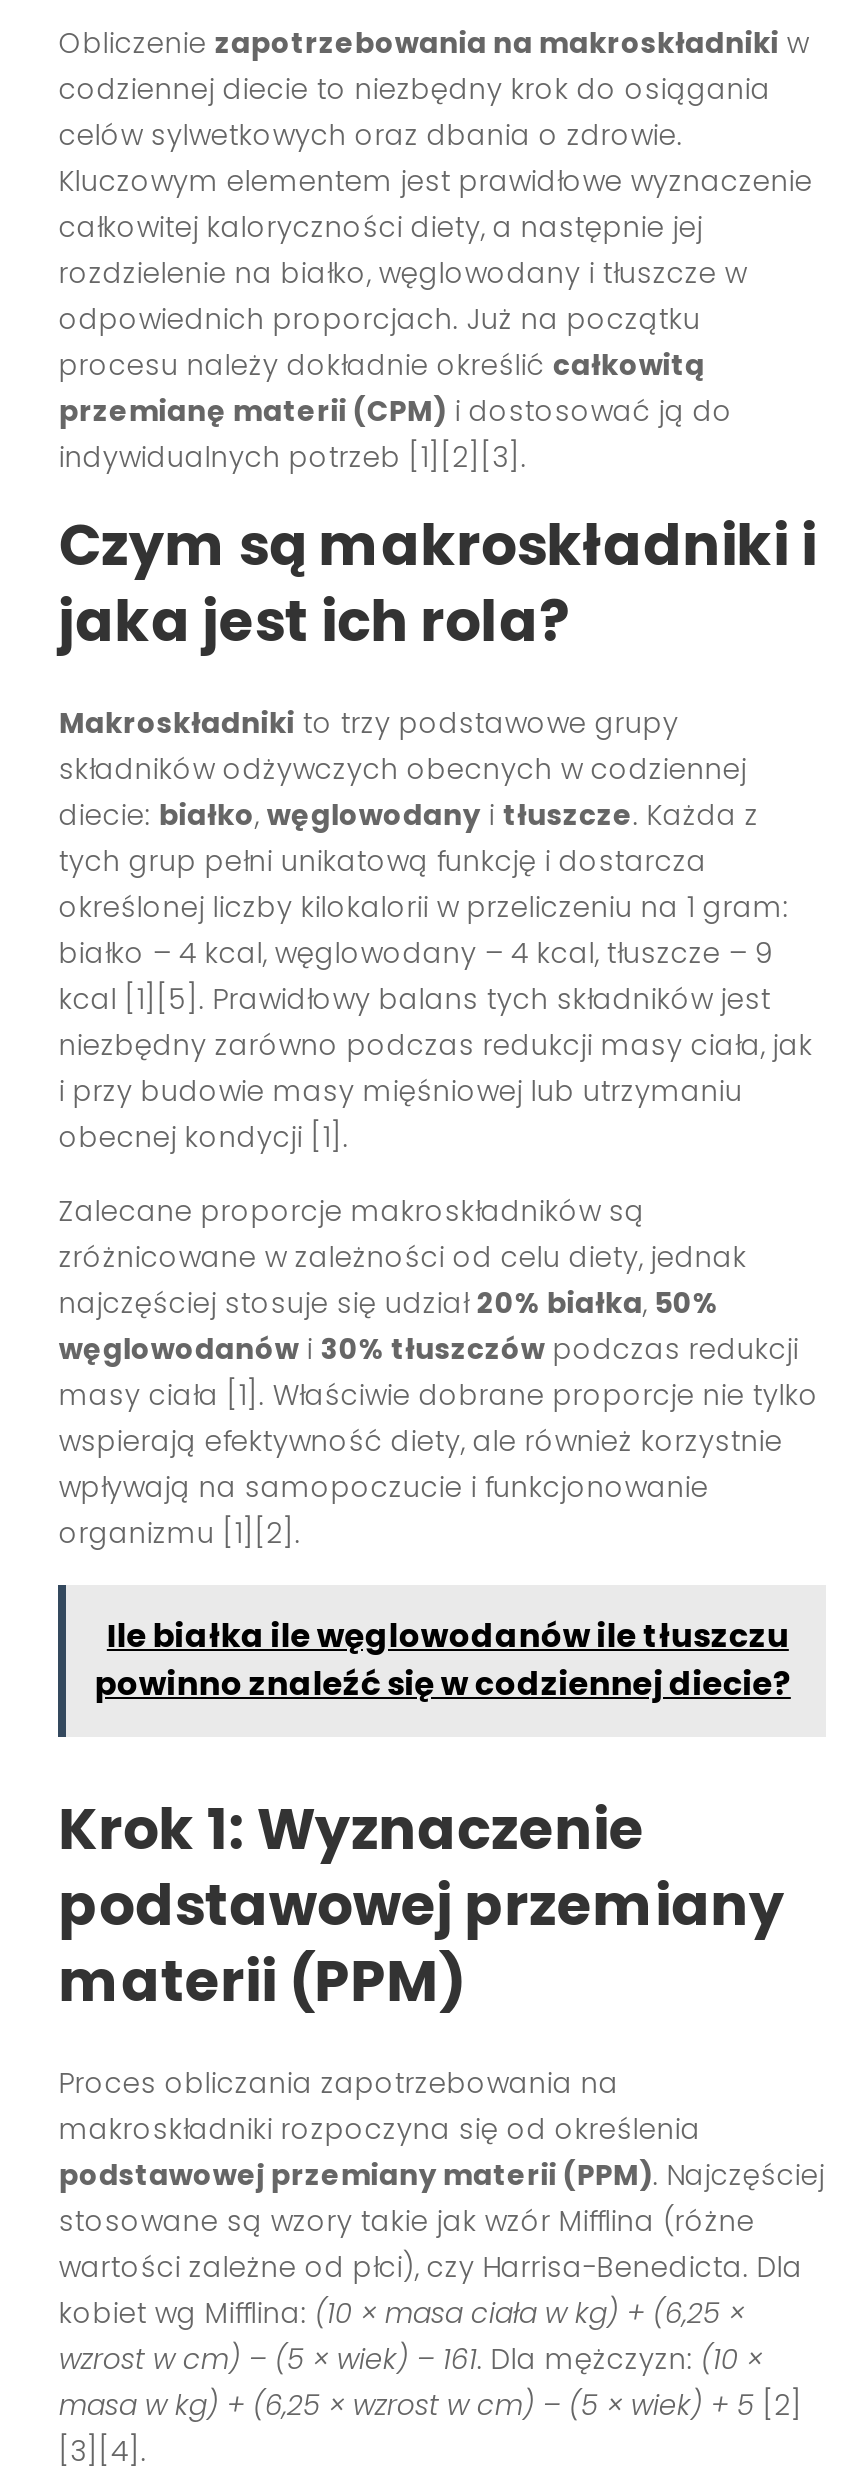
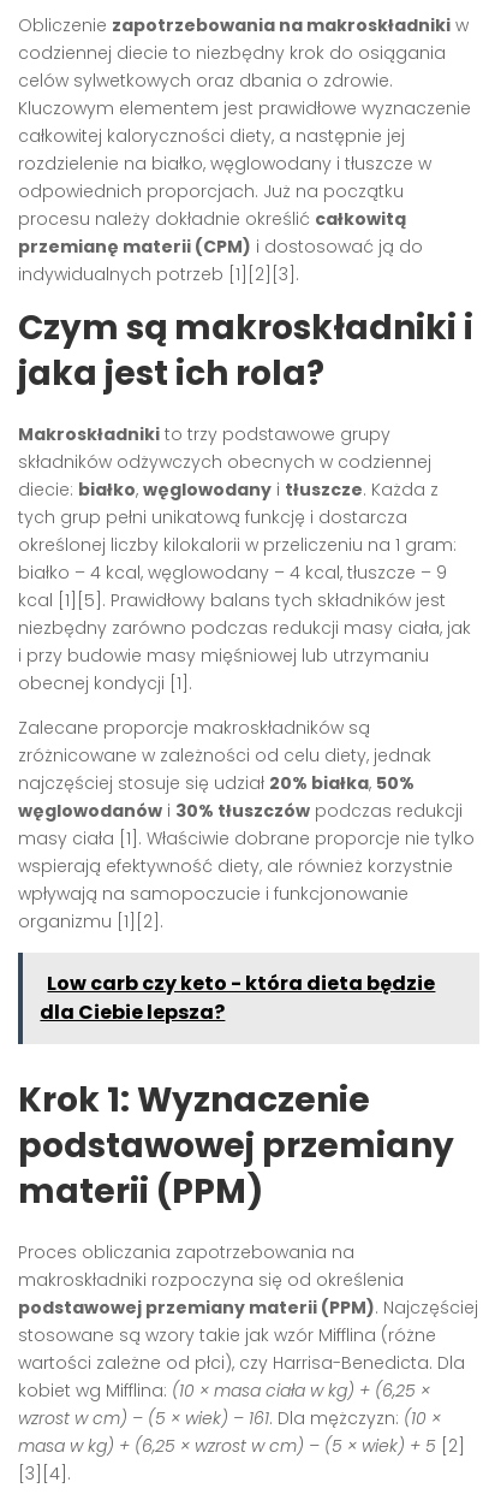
[95,1613,791,1707] Ile białka ile węglowodanów ile tłuszczu | powinno znaleźć się w codziennej diecie? -> [40,970,435,1026] Low carb czy keto - która dieta będzie | dla Ciebie lepsza?

